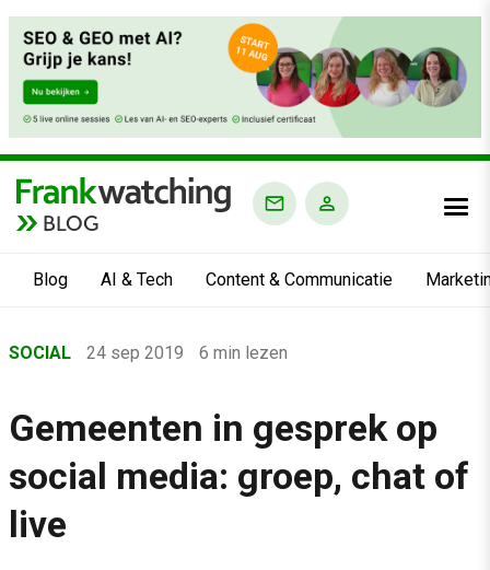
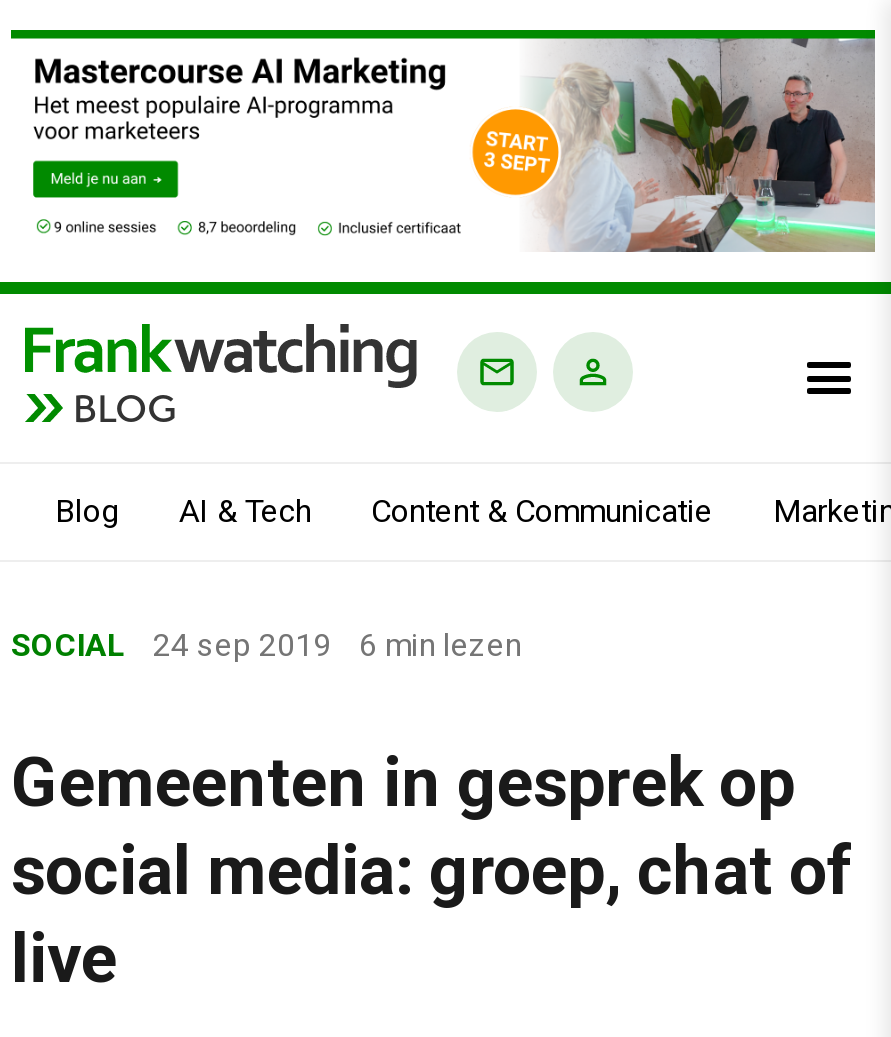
[9,16,480,138] [image] -> [9,28,875,254] [image]

